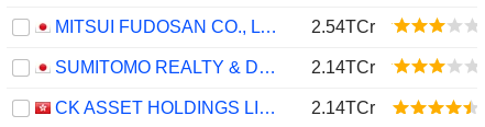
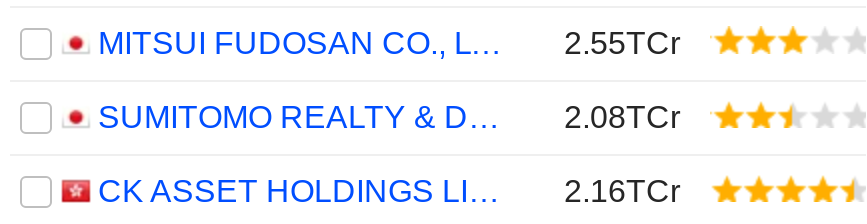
[311,18,375,36] 2.54TCr -> [564,26,680,60] 2.55TCr
[311,58,375,77] 2.14TCr -> [564,100,680,134] 2.08TCr
[311,99,375,117] 2.14TCr -> [564,174,680,208] 2.16TCr

